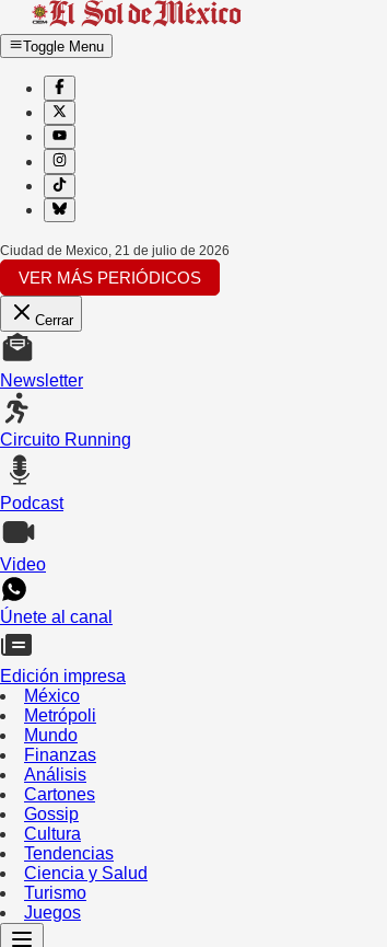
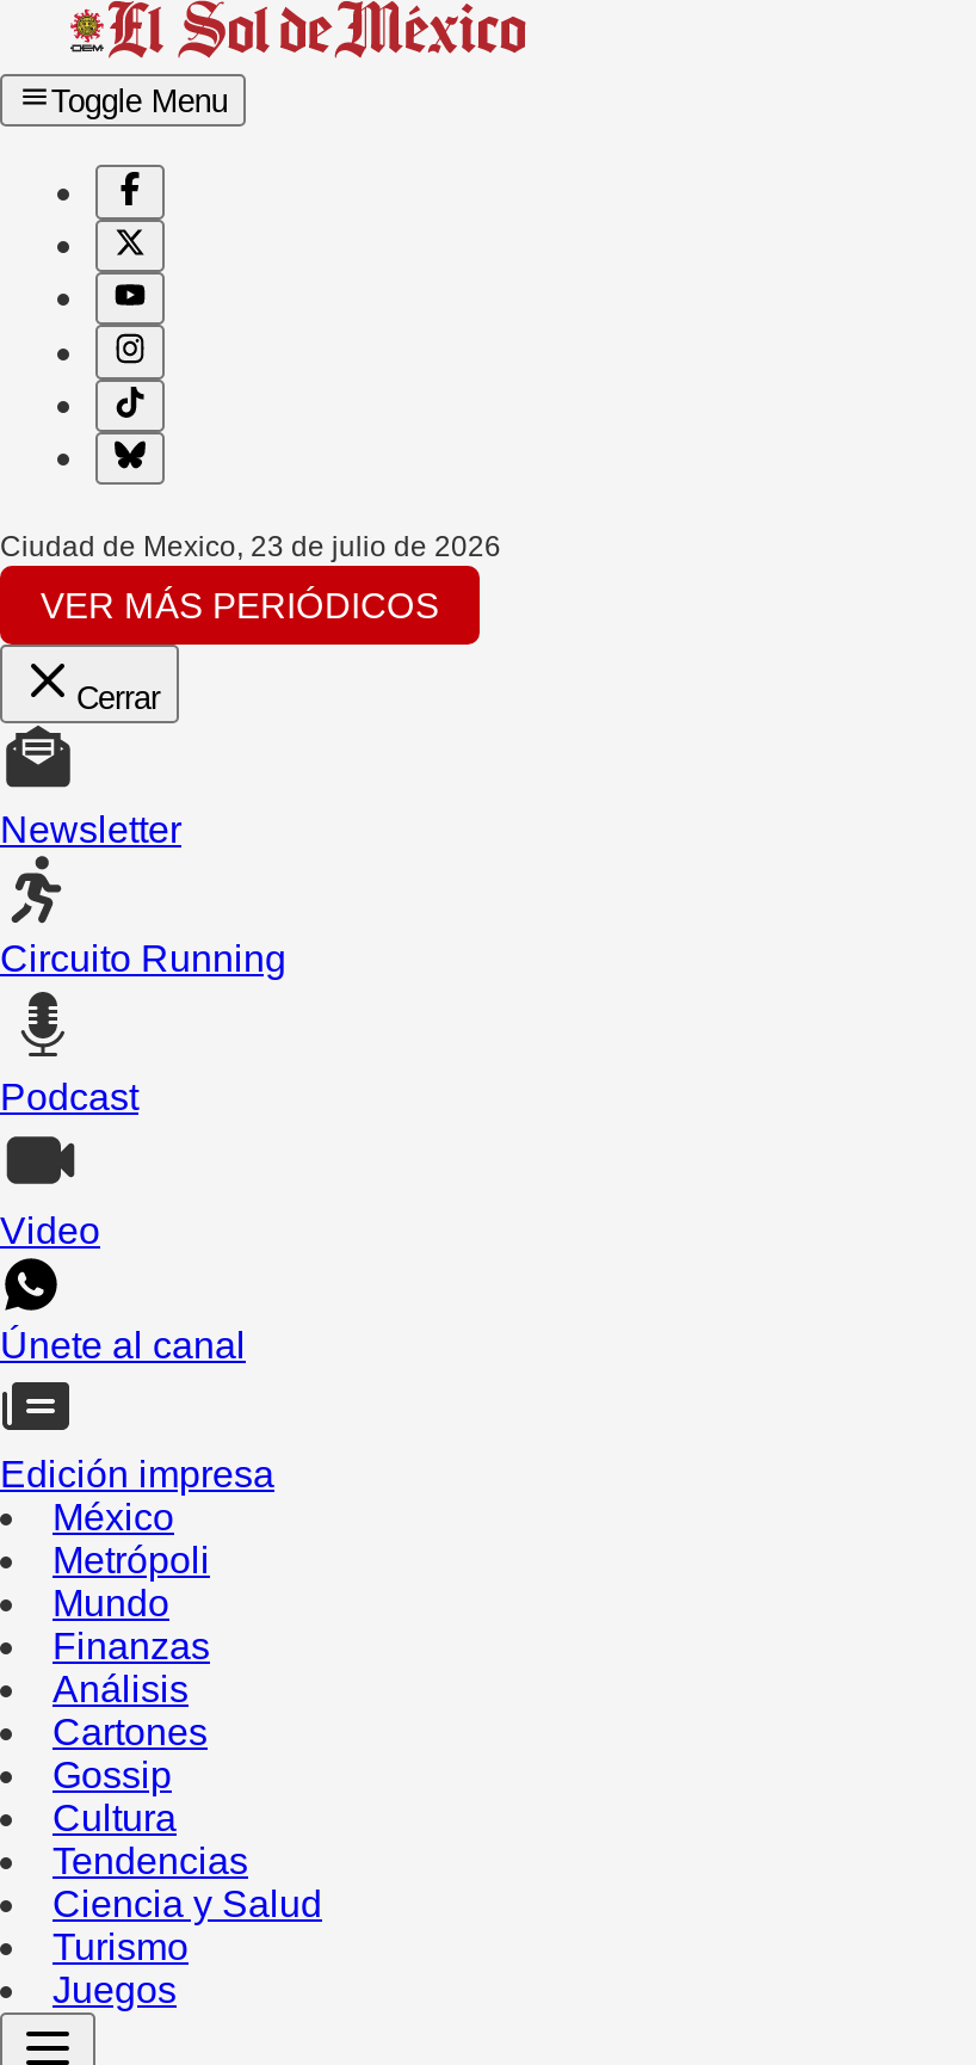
[0,243,230,259] Ciudad de Mexico, 21 de julio de 2026 -> [0,531,501,564] Ciudad de Mexico, 23 de julio de 2026

